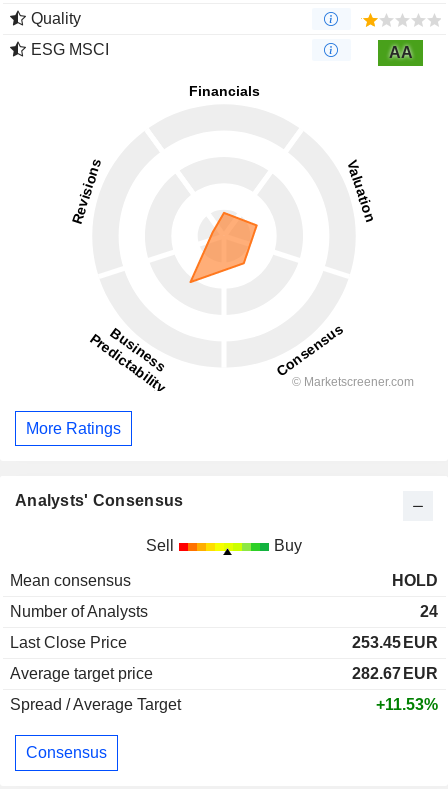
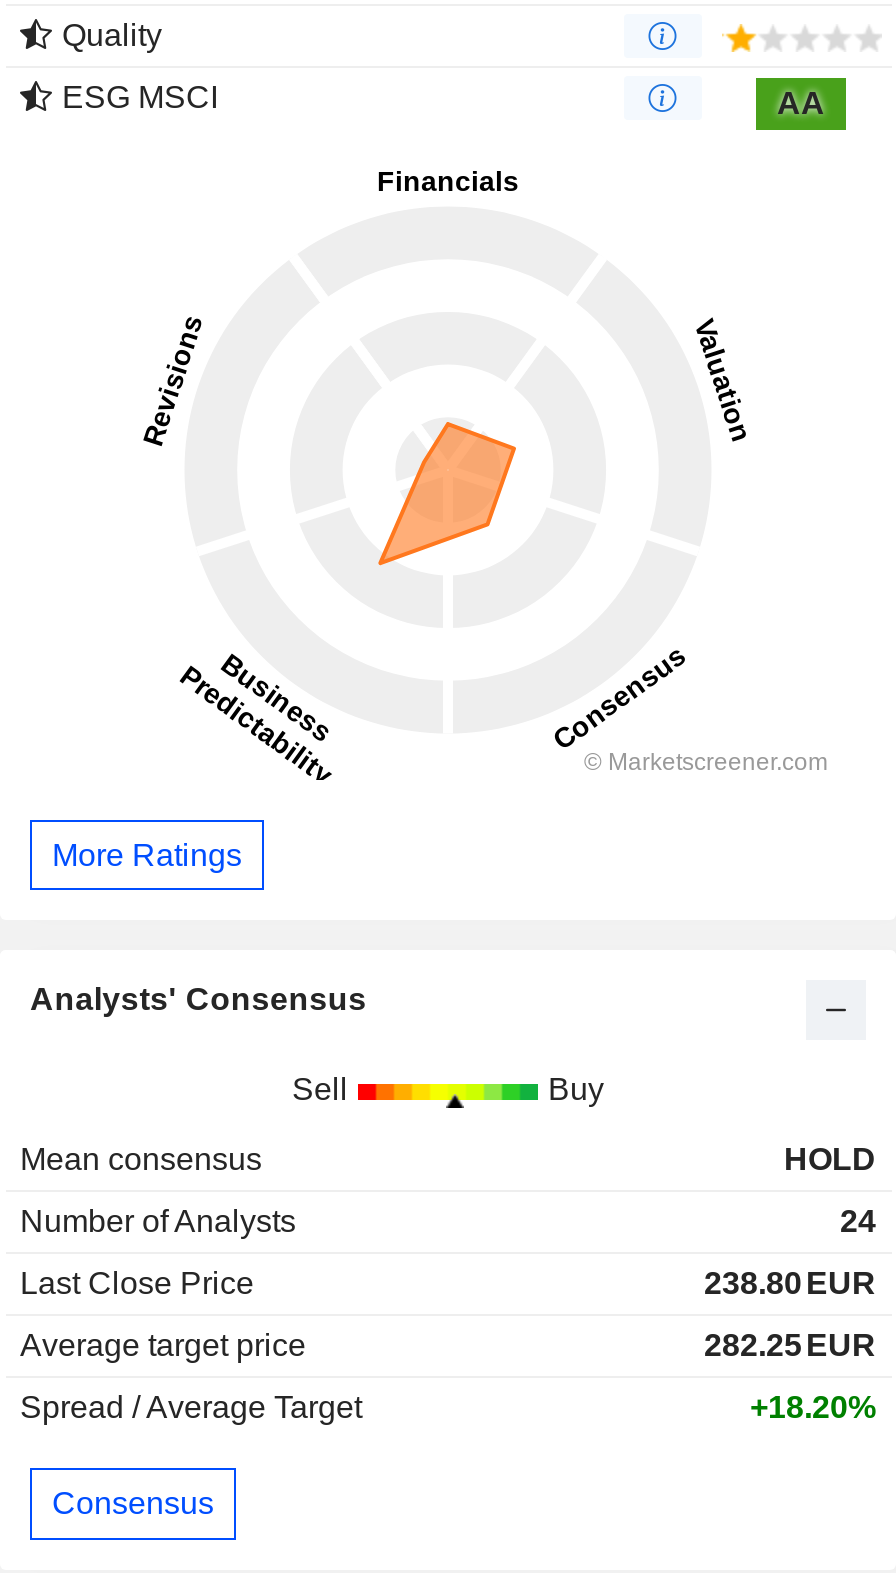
[352,634,438,651] 253.45 EUR -> [704,1267,876,1301] 238.80 EUR
[352,665,438,682] 282.67 EUR -> [704,1329,876,1363] 282.25 EUR
[376,696,438,713] +11.53% -> [750,1391,876,1425] +18.20%

